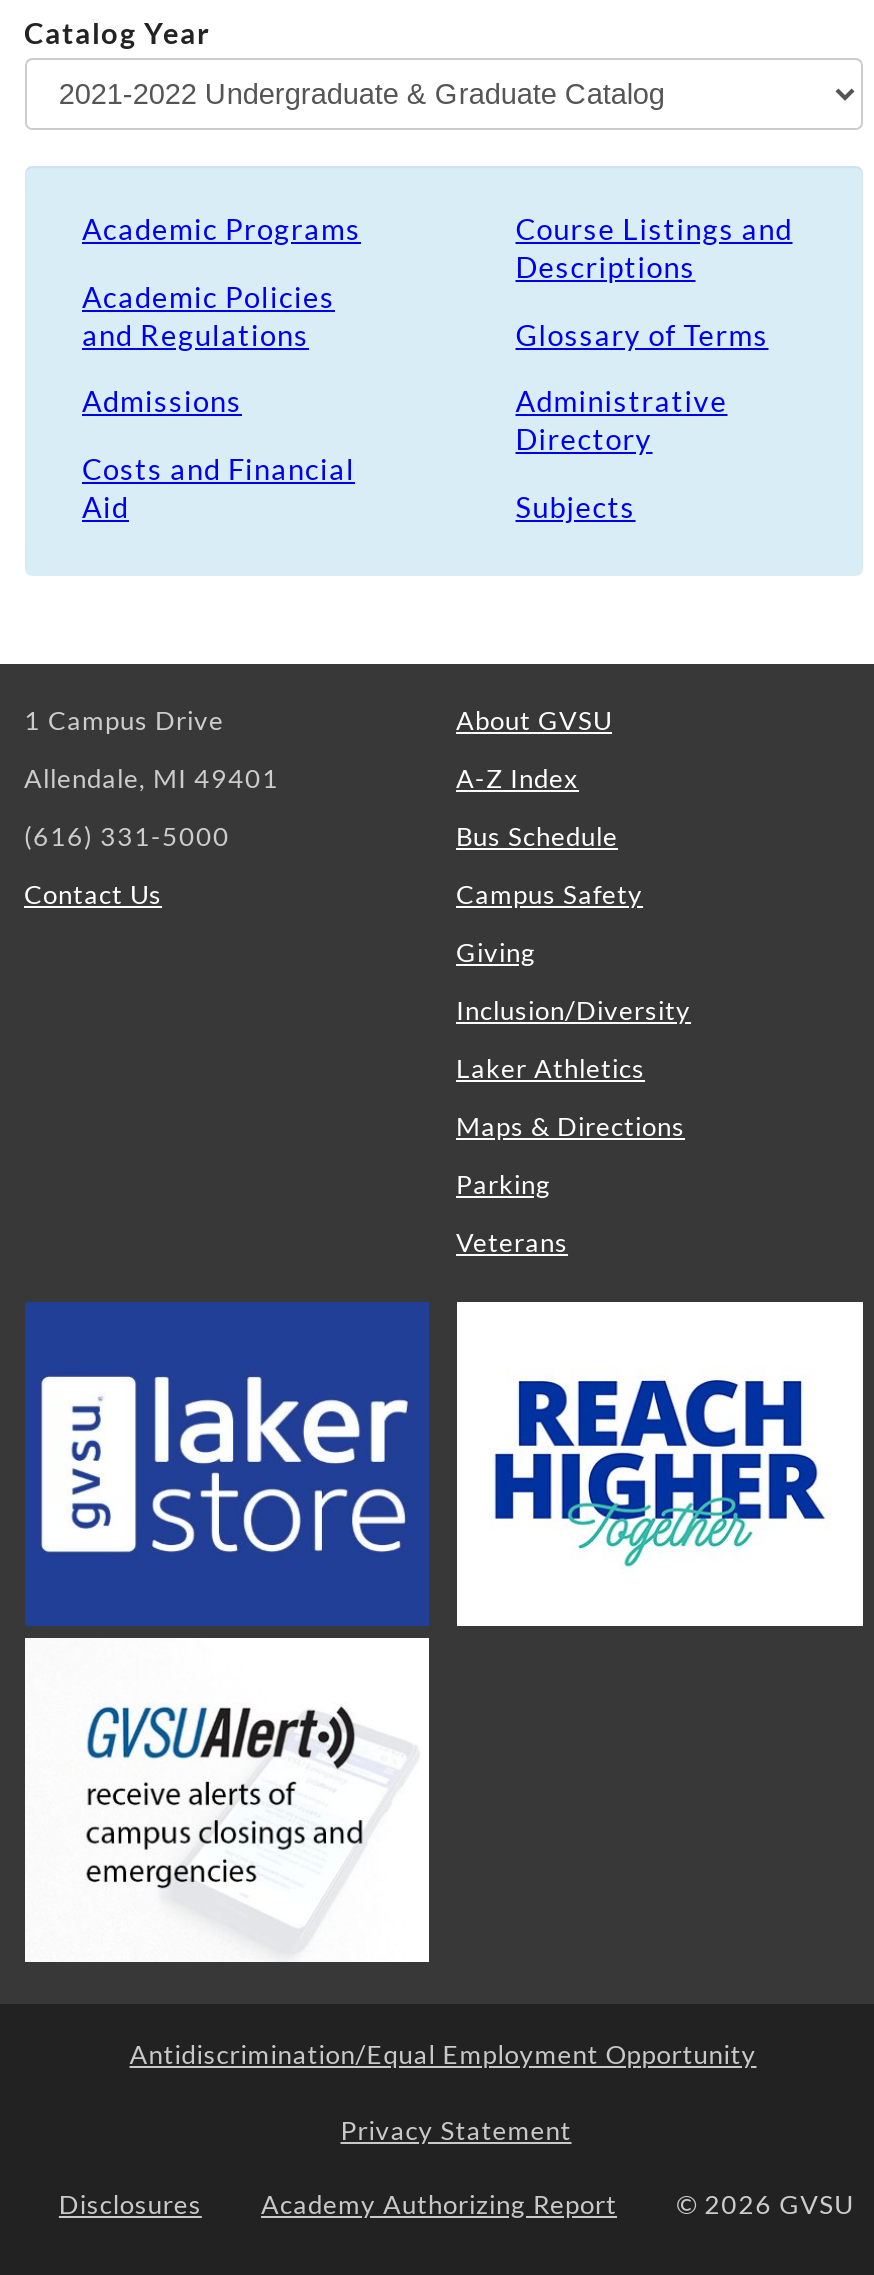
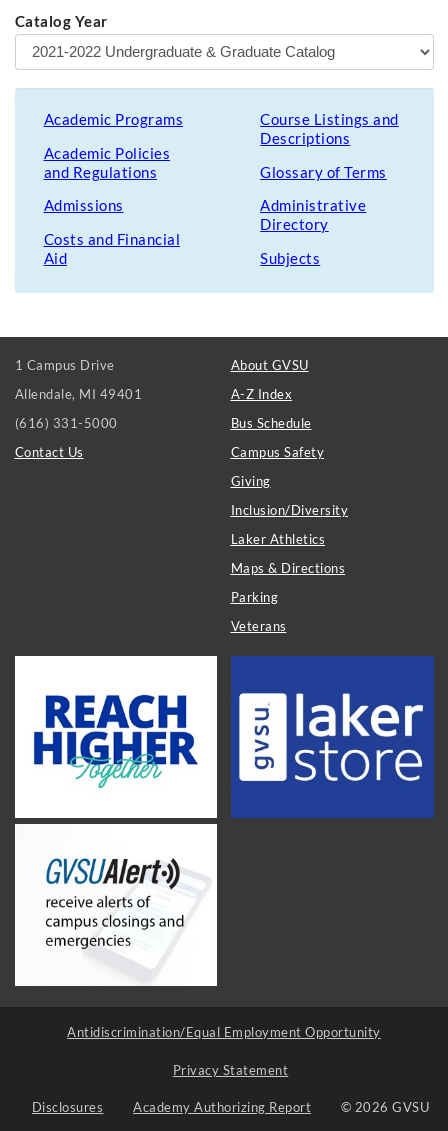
[25,1302,429,1626] [image] -> [14,655,218,819] [image]
[455,1300,865,1628] [image] -> [231,656,434,818] [image]

